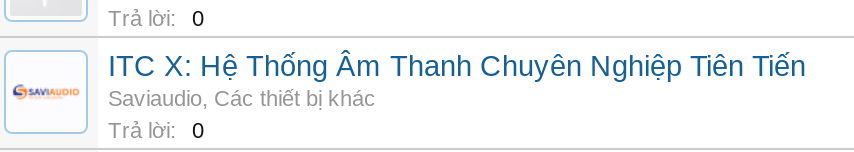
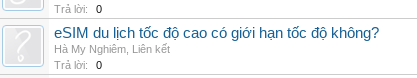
[12,58,80,126] [image] -> none
[108,50,806,110] ITC X: Hệ Thống Âm Thanh Chuyên Nghiệp Tiên Tiến | Saviaudio, Các thiết bị khác -> [54,25,379,55] eSIM du lịch tốc độ cao có giới hạn tốc độ không? | Hà My Nghiêm, Liên kết

